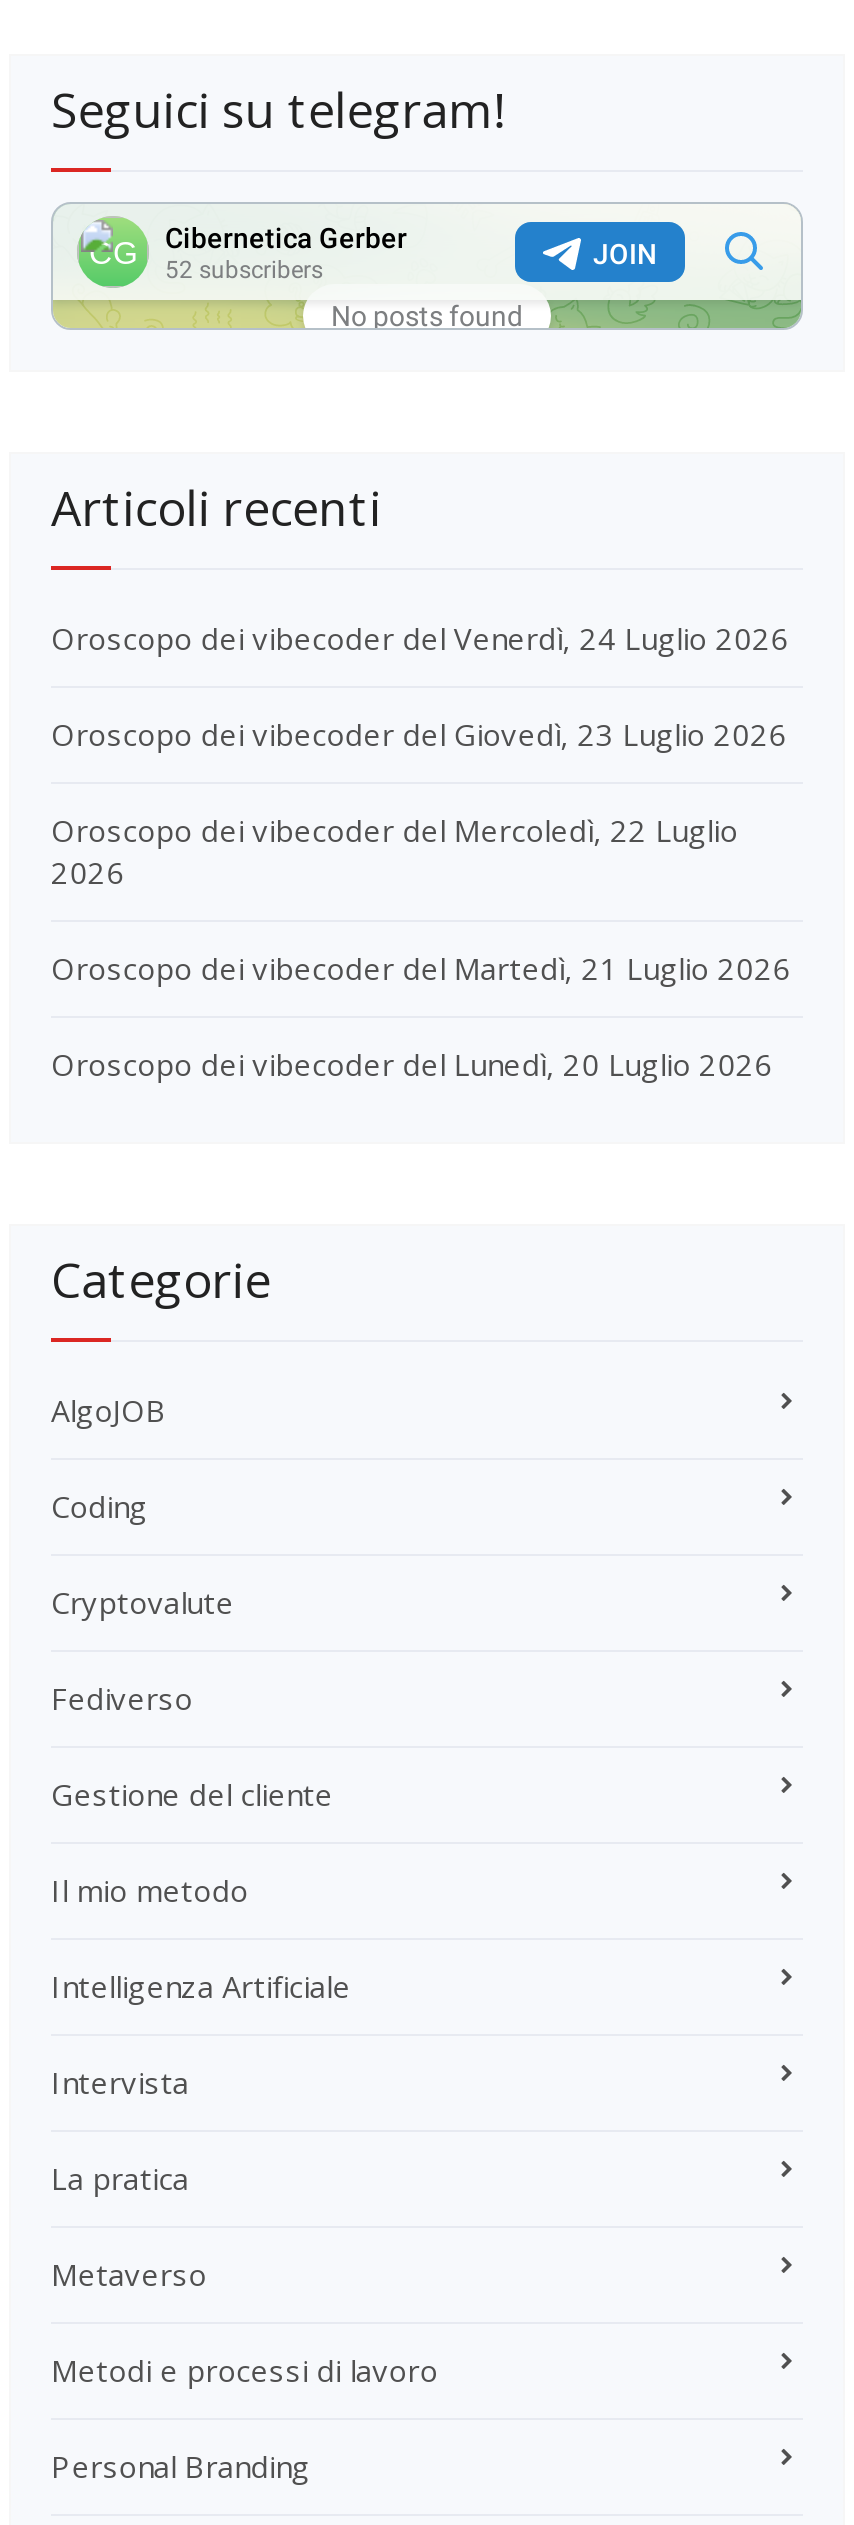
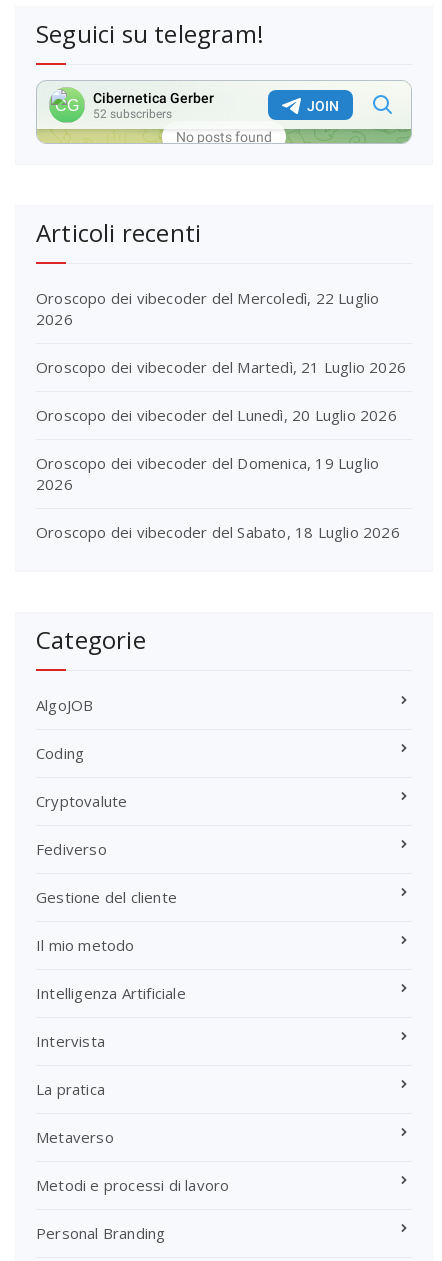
[51,618,789,754] Oroscopo dei vibecoder del Venerdì, 24 Luglio 2026 | Oroscopo dei vibecoder del Giovedì, 23 Luglio 2026 -> none
moved [51,810,791,1084] -> [36,288,406,425]: Oroscopo dei vibecoder del Mercoledì, 22 Luglio | 2026 | Oroscopo dei vibecoder del Martedì, 21 Luglio 2026 | Oroscopo dei vibecoder del Lunedì, 20 Luglio 2026
none -> [36,453,400,542] Oroscopo dei vibecoder del Domenica, 19 Luglio | 2026 | Oroscopo dei vibecoder del Sabato, 18 Luglio 2026

